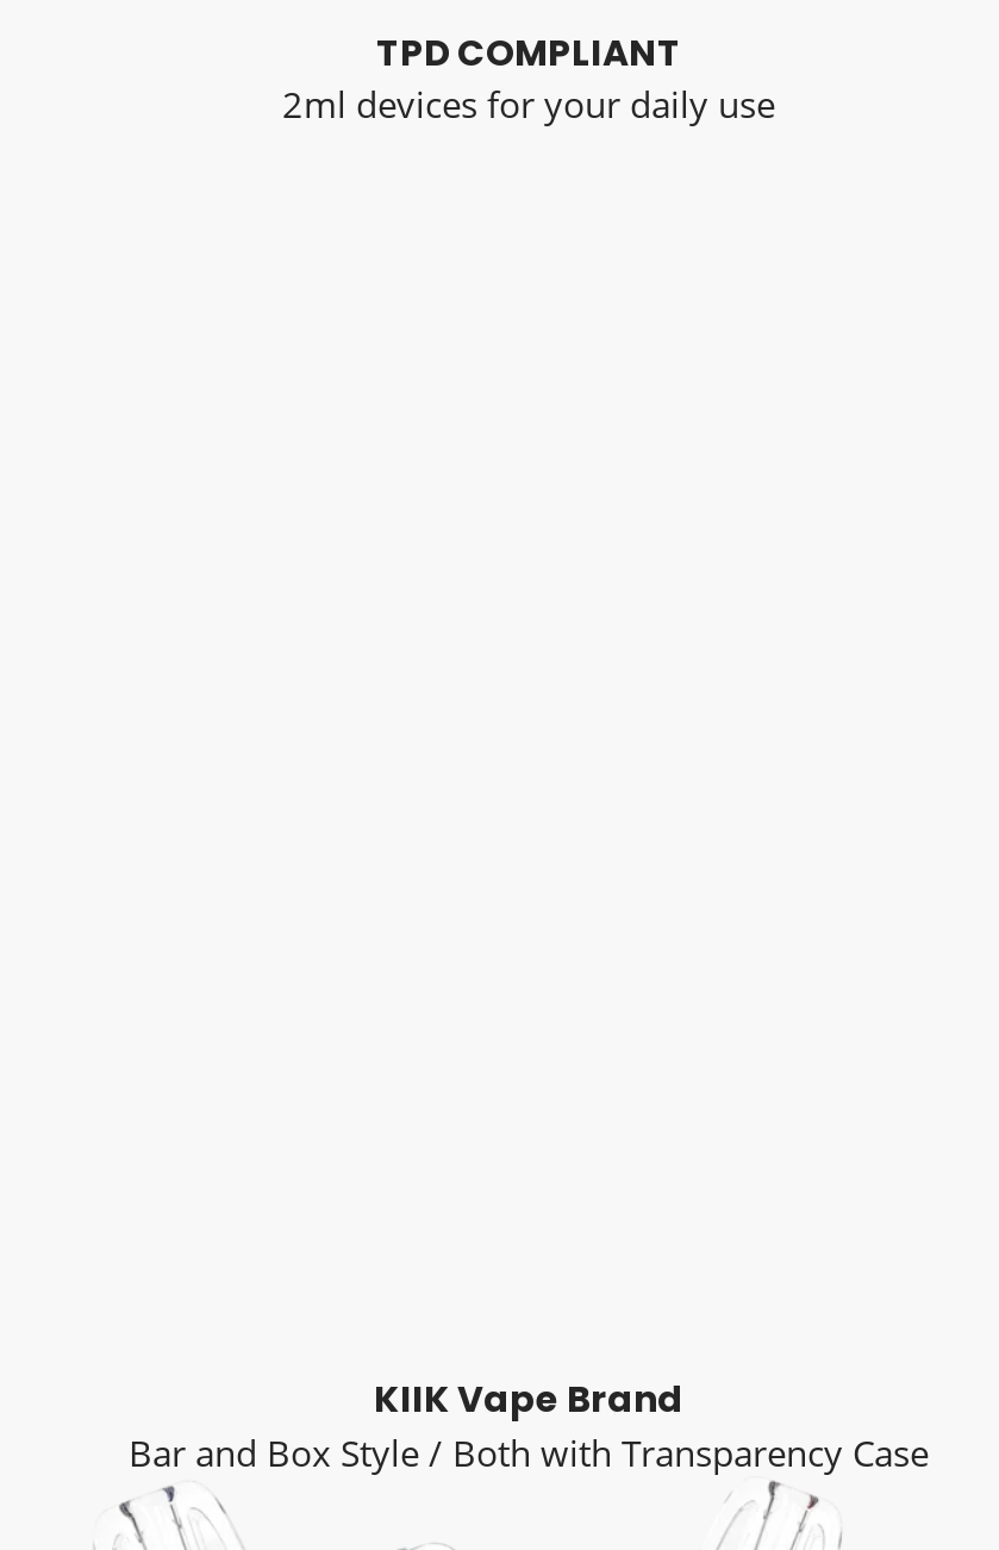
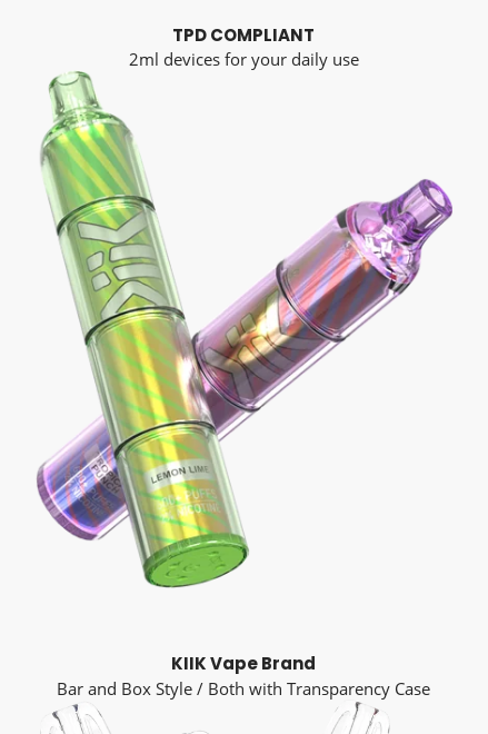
none -> [36,70,454,588] [image]

